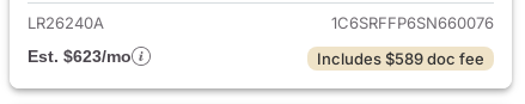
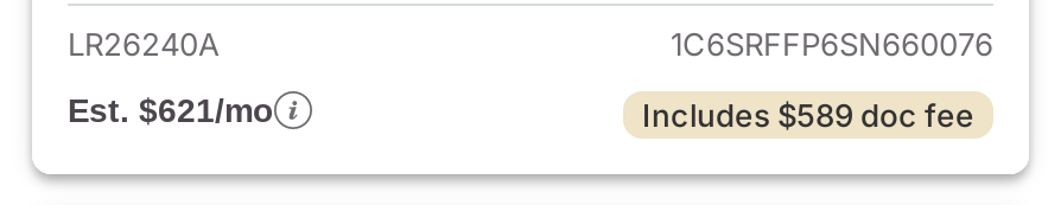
[28,47,132,66] Est. $623/mo -> [68,91,274,129] Est. $621/mo

